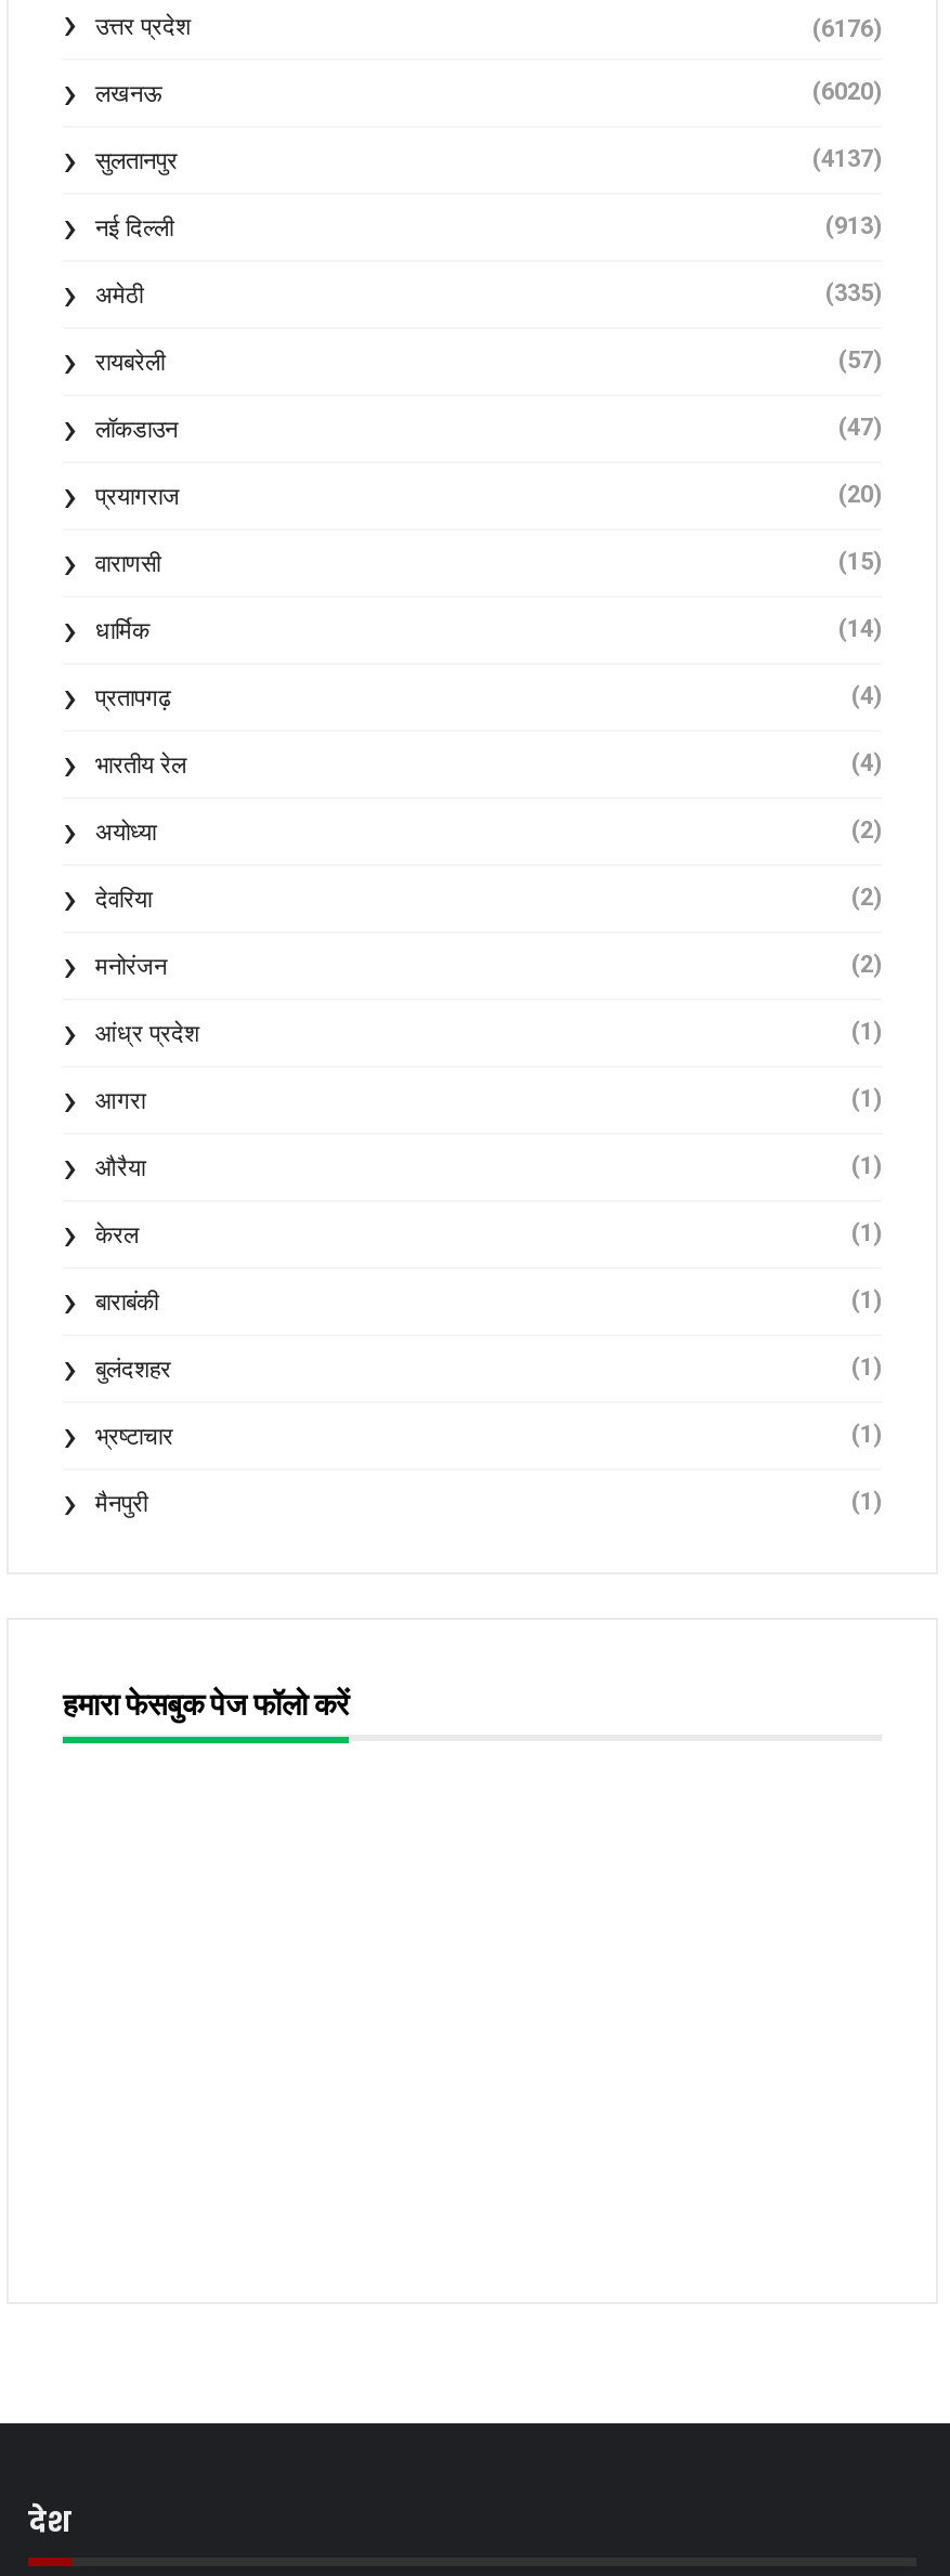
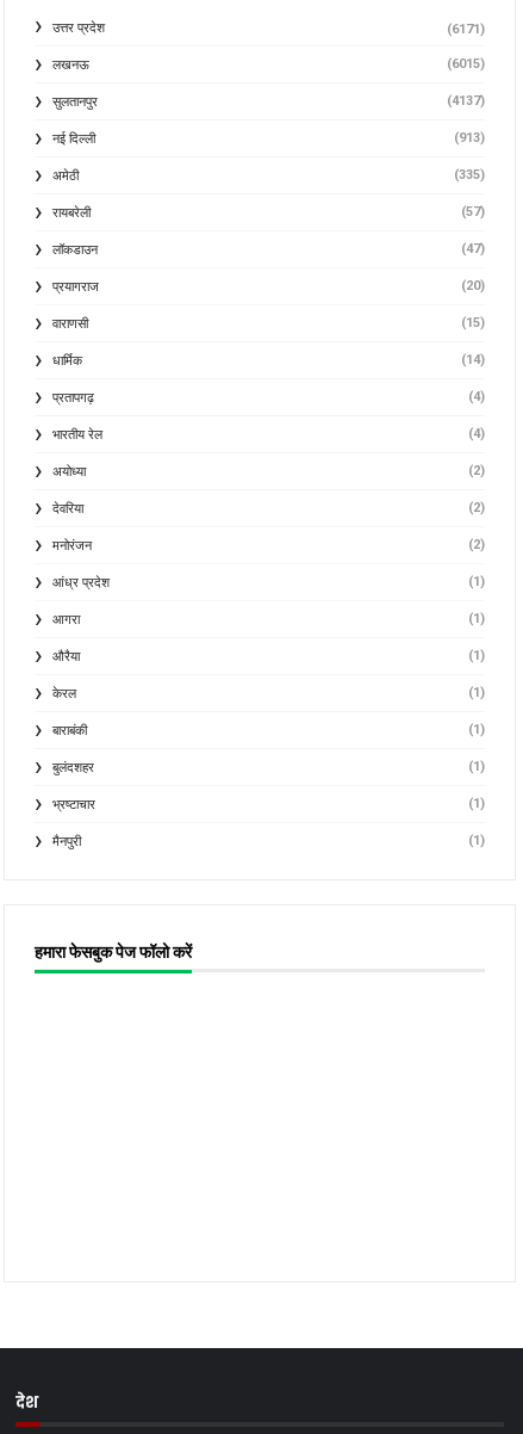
[812,15,882,43] (6176) -> [447,21,485,37] (6171)
[812,78,882,106] (6020) -> [447,56,485,71] (6015)

